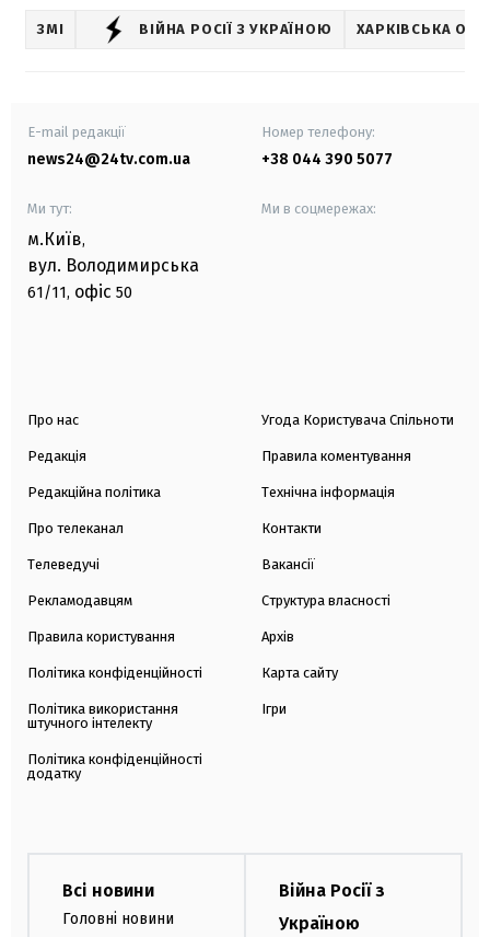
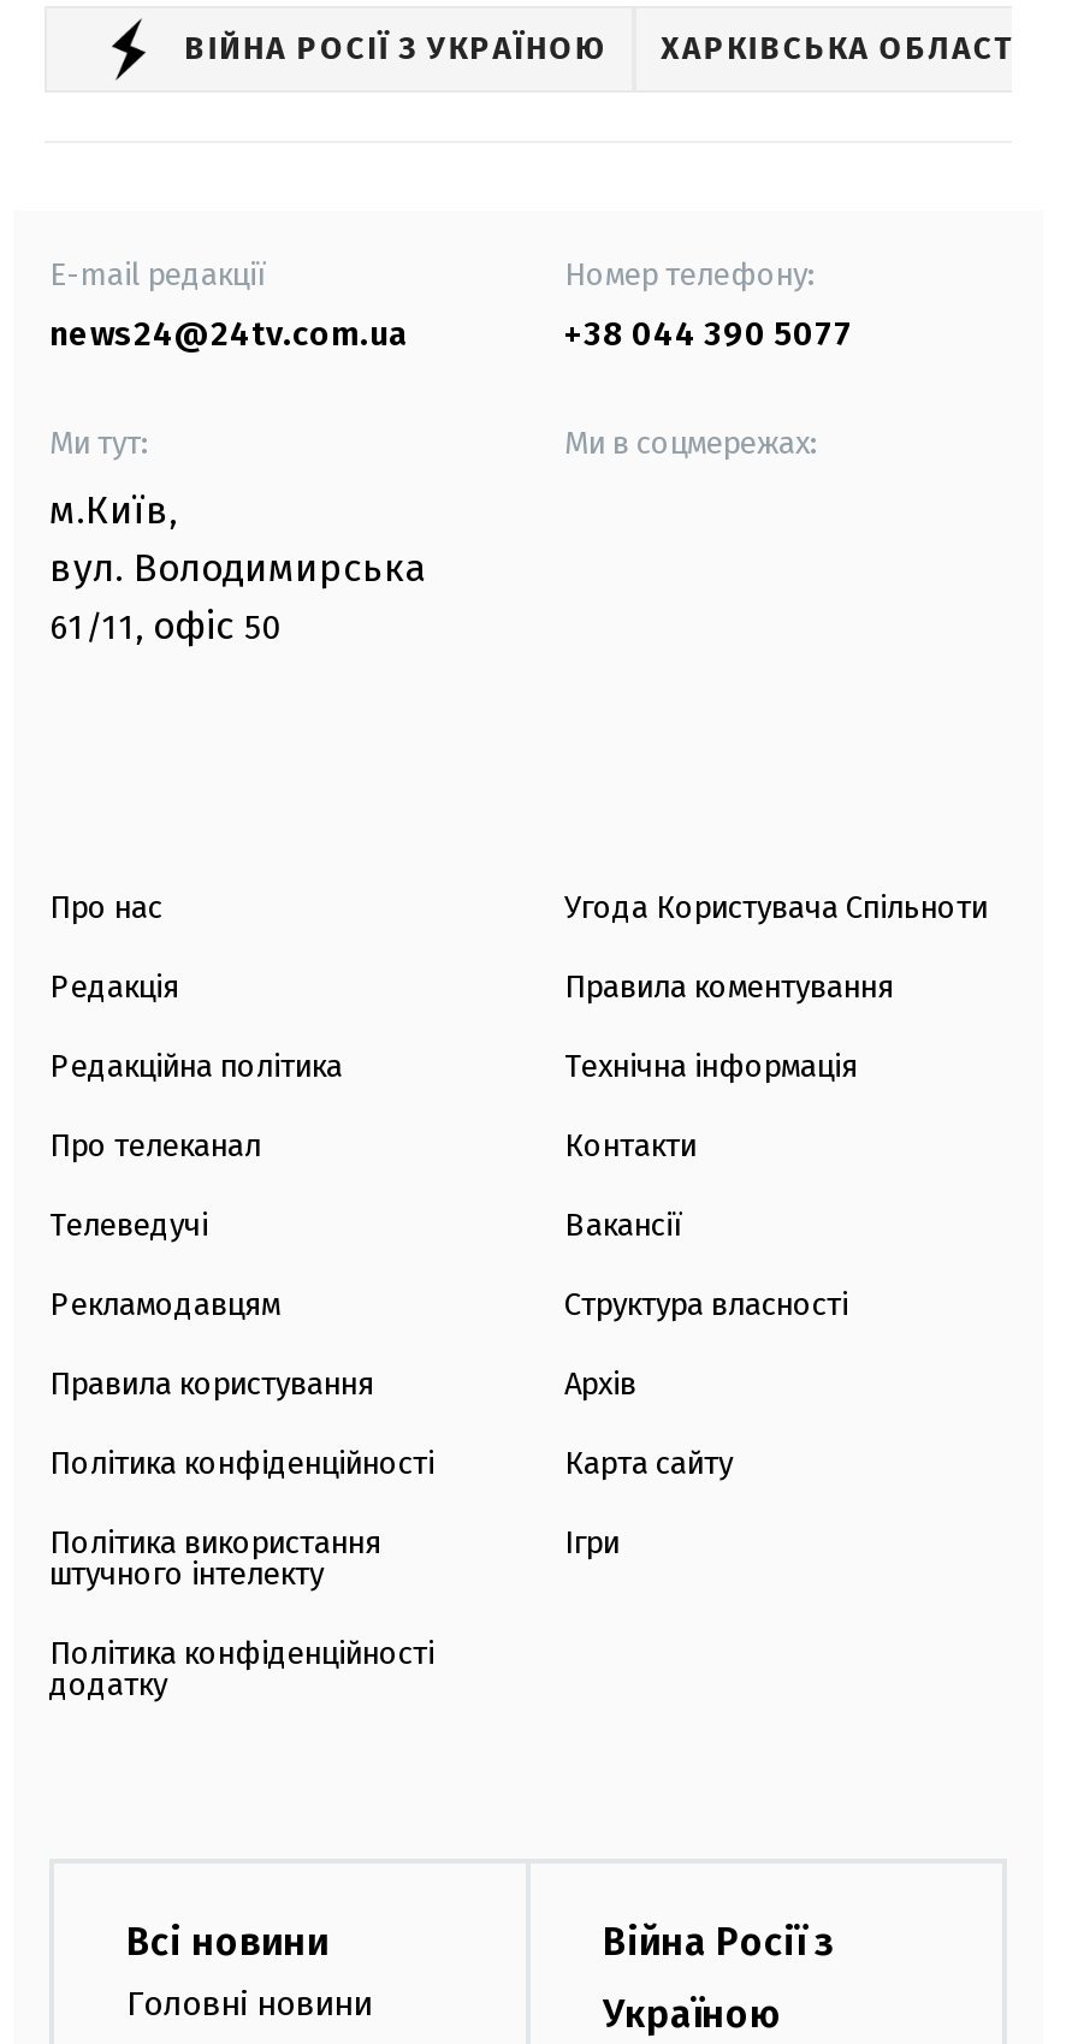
[37,21,64,37] ЗМІ -> none

